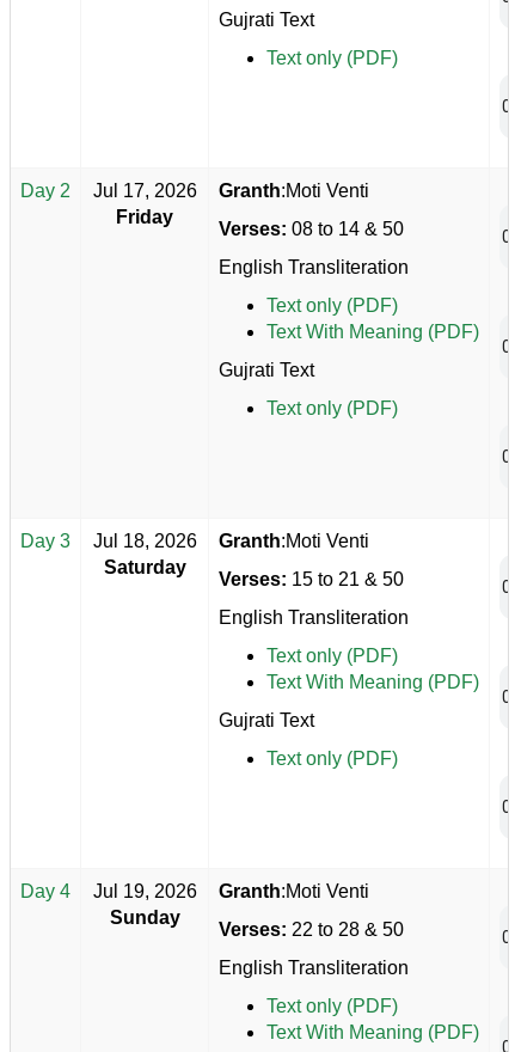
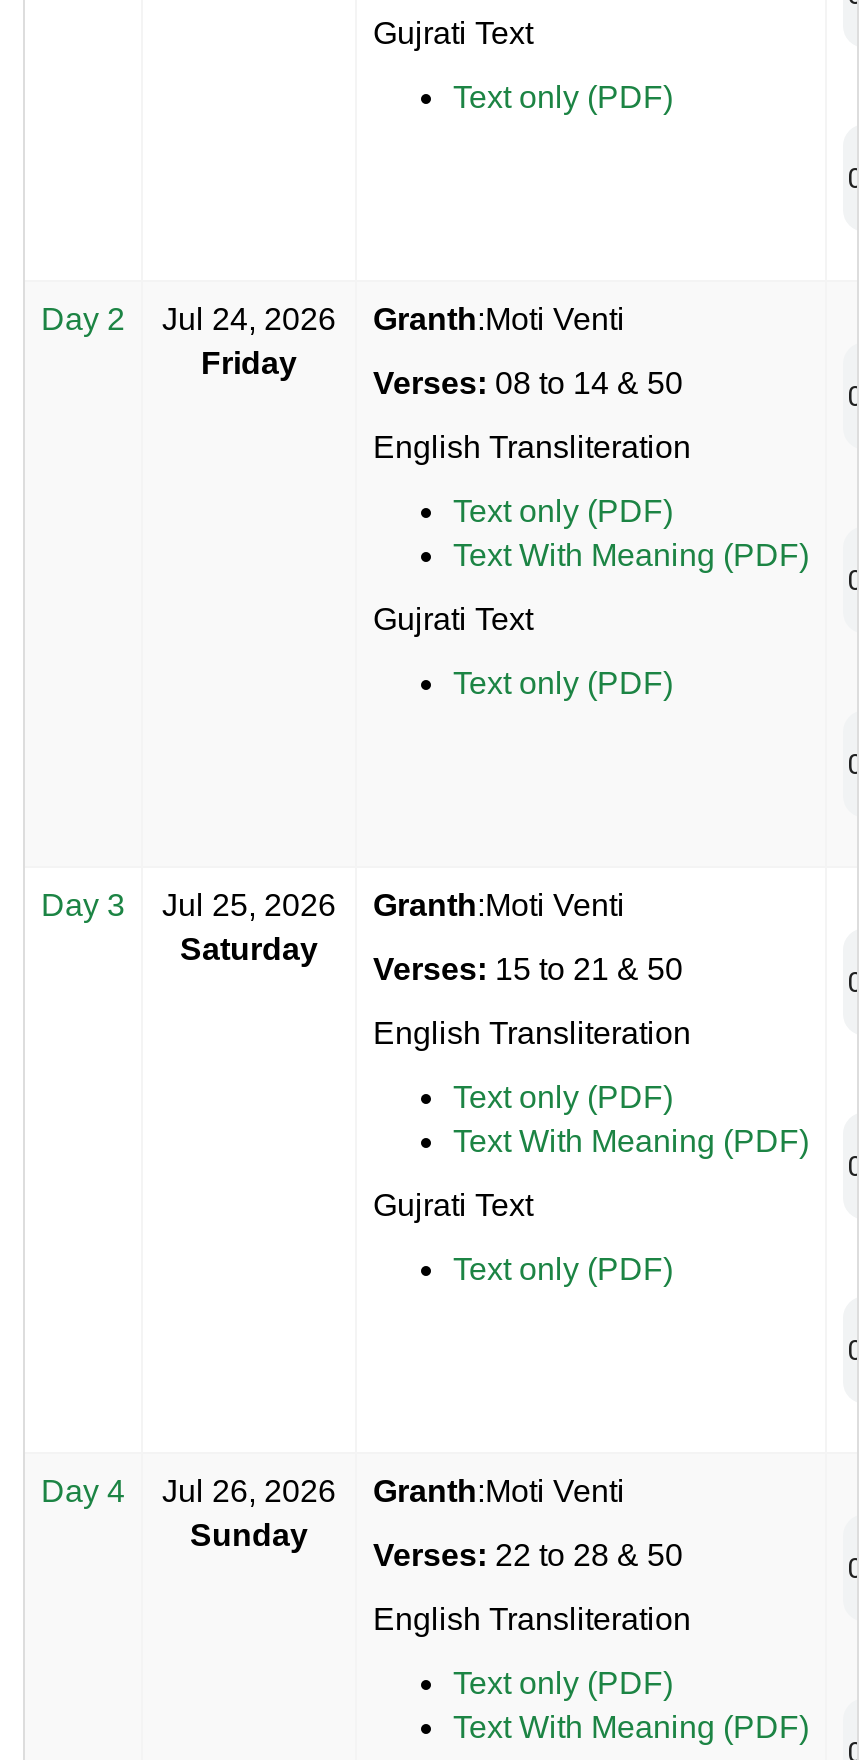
[20,181,369,201] Day 2 Jul 17, 2026 Granth:Moti Venti -> [41,302,625,336] Day 2 Jul 24, 2026 Granth:Moti Venti
[20,531,369,551] Day 3 Jul 18, 2026 Granth:Moti Venti -> [41,888,625,922] Day 3 Jul 25, 2026 Granth:Moti Venti
[20,881,369,901] Day 4 Jul 19, 2026 Granth:Moti Venti -> [41,1474,625,1508] Day 4 Jul 26, 2026 Granth:Moti Venti

